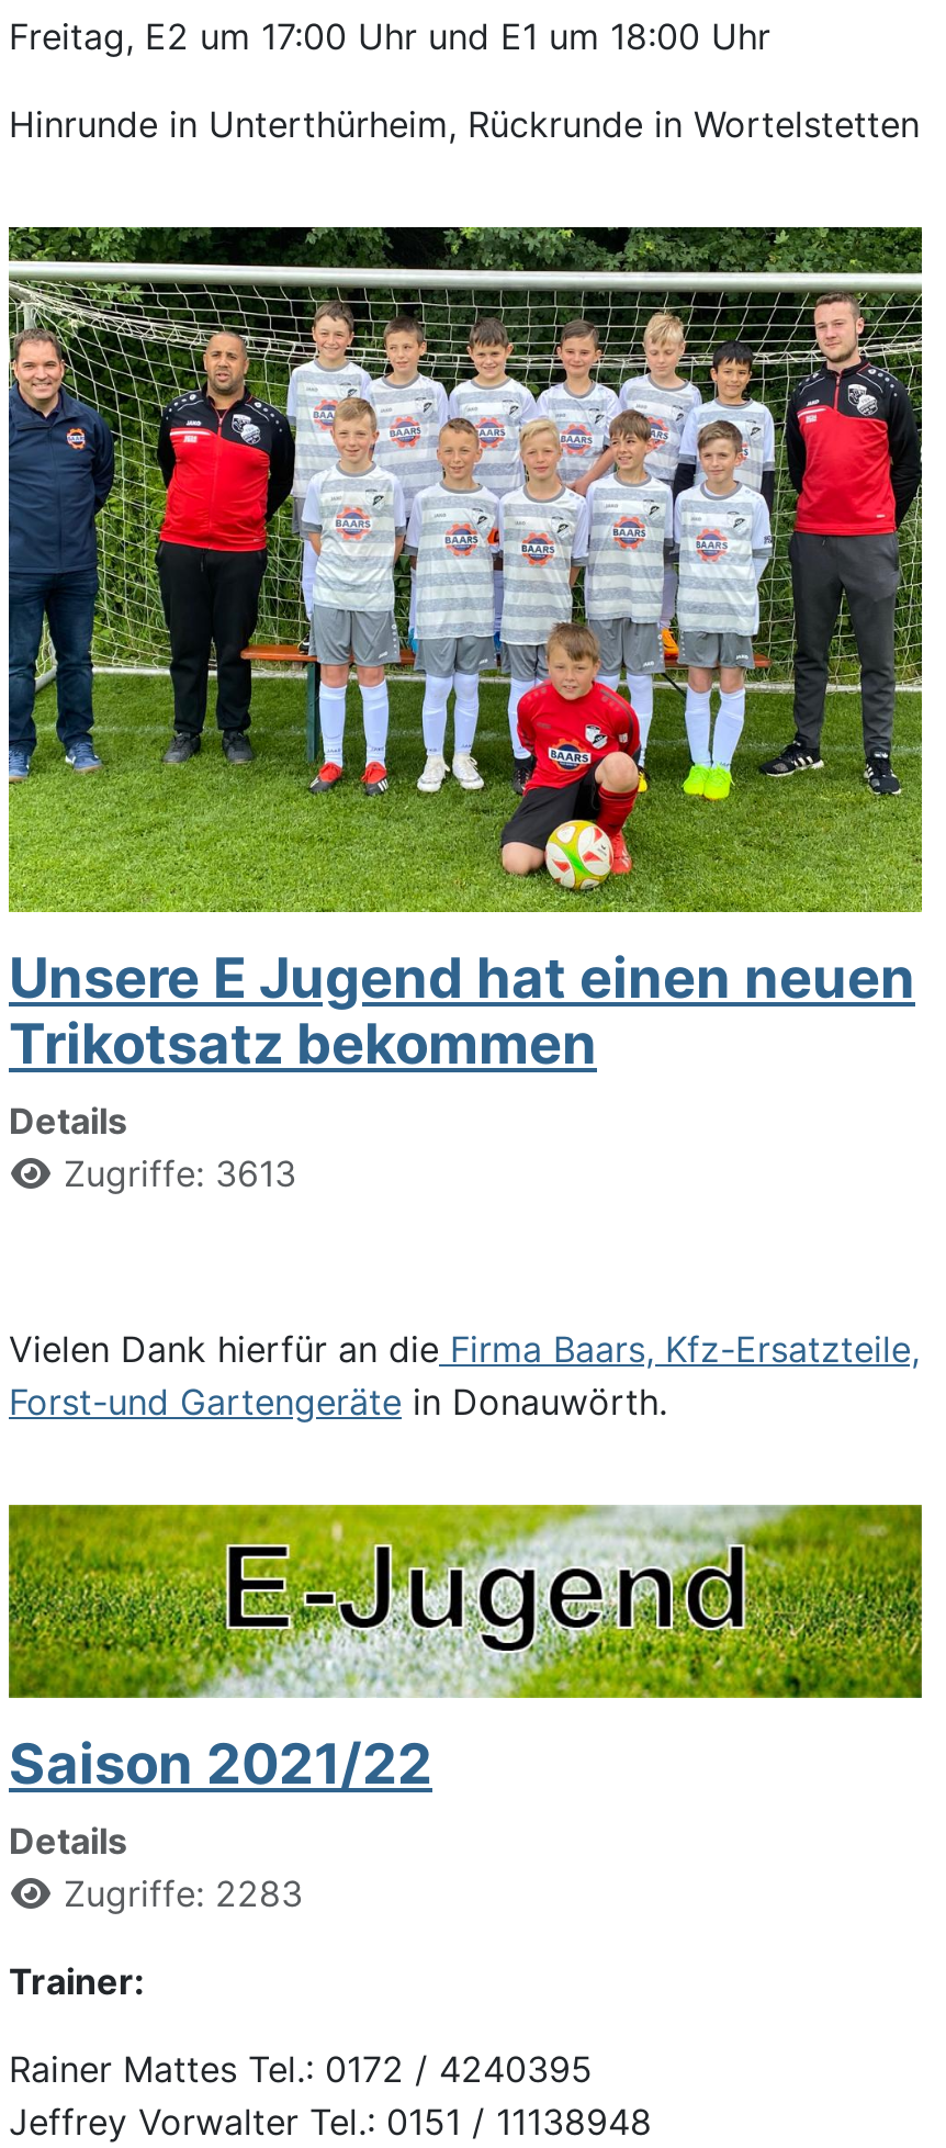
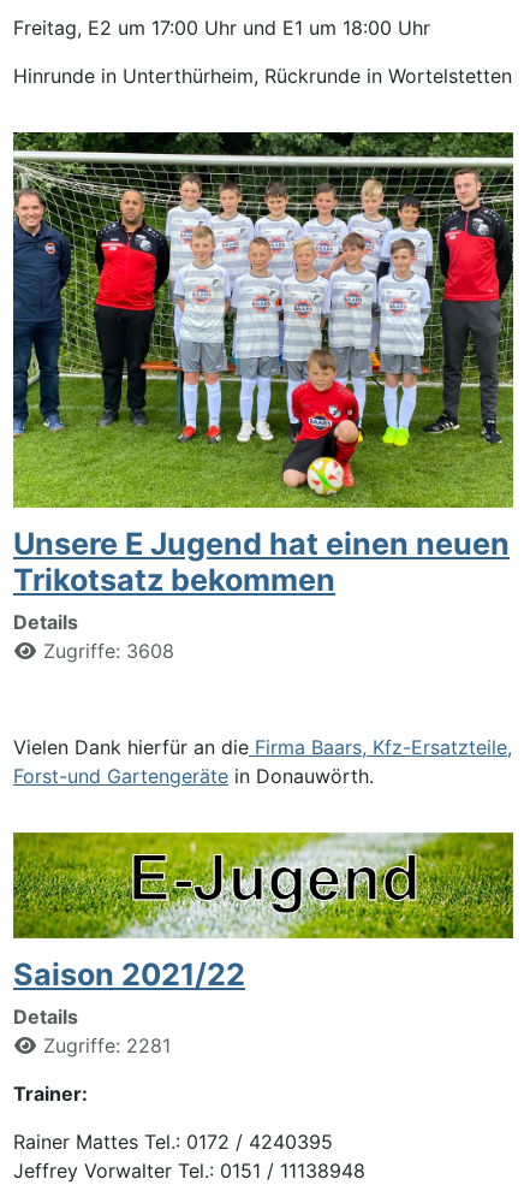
[64,1151,296,1195] Zugriffe: 3613 -> [43,639,174,663] Zugriffe: 3608
[64,1871,303,1915] Zugriffe: 2283 -> [43,1033,171,1057] Zugriffe: 2281

